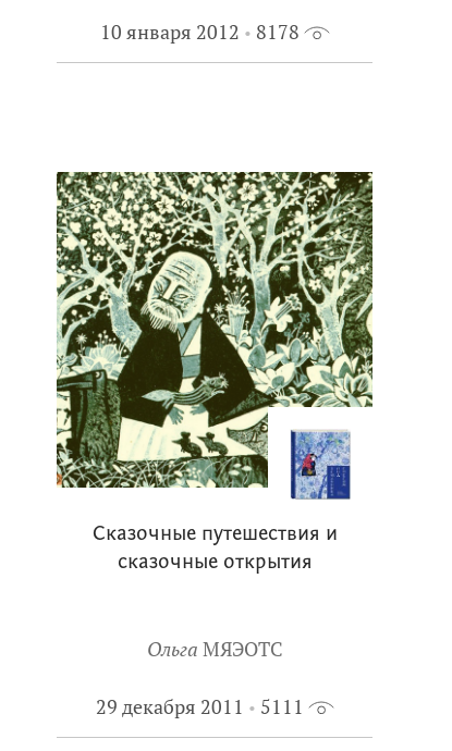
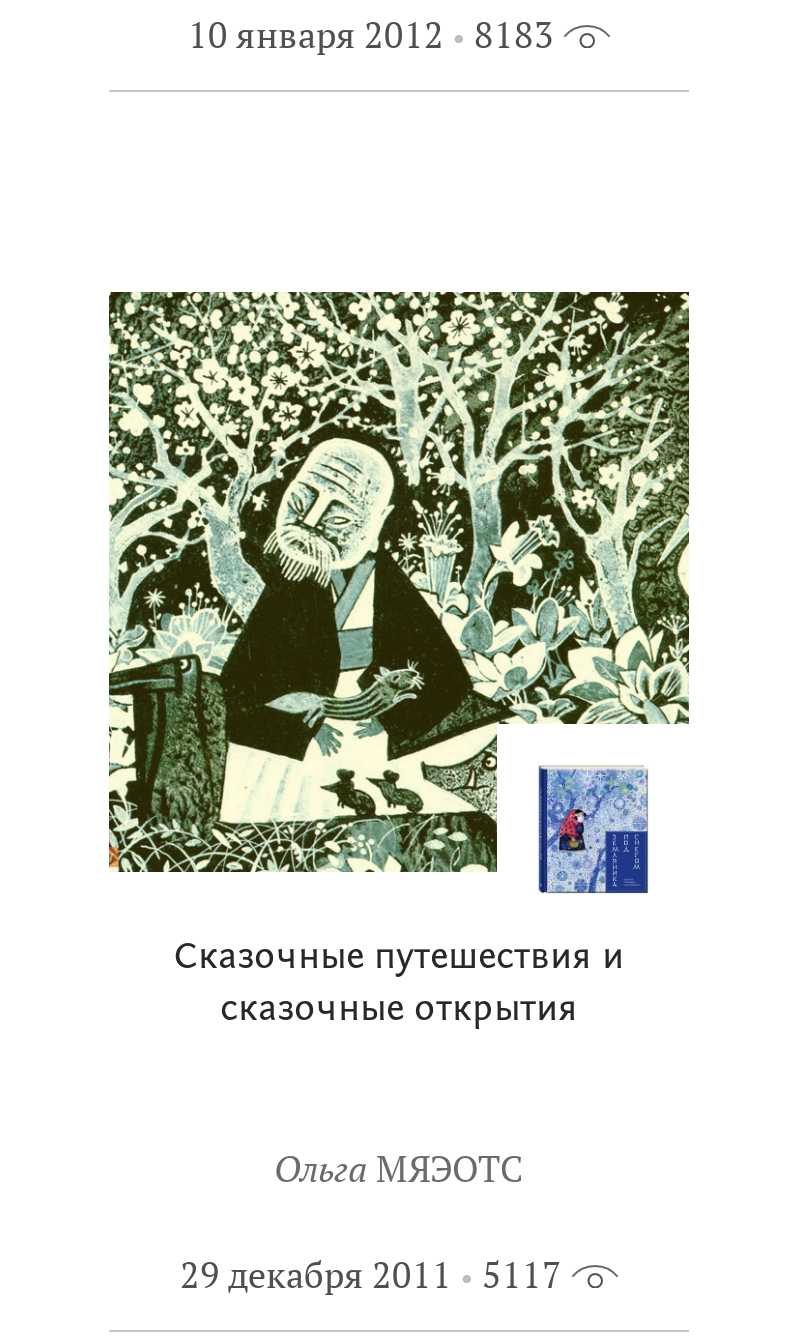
[100,20,303,45] 10 января 2012 8178 -> [188,12,562,58] 10 января 2012 8183
[95,694,308,719] 29 декабря 2011 5111 -> [180,1252,570,1298] 29 декабря 2011 5117

